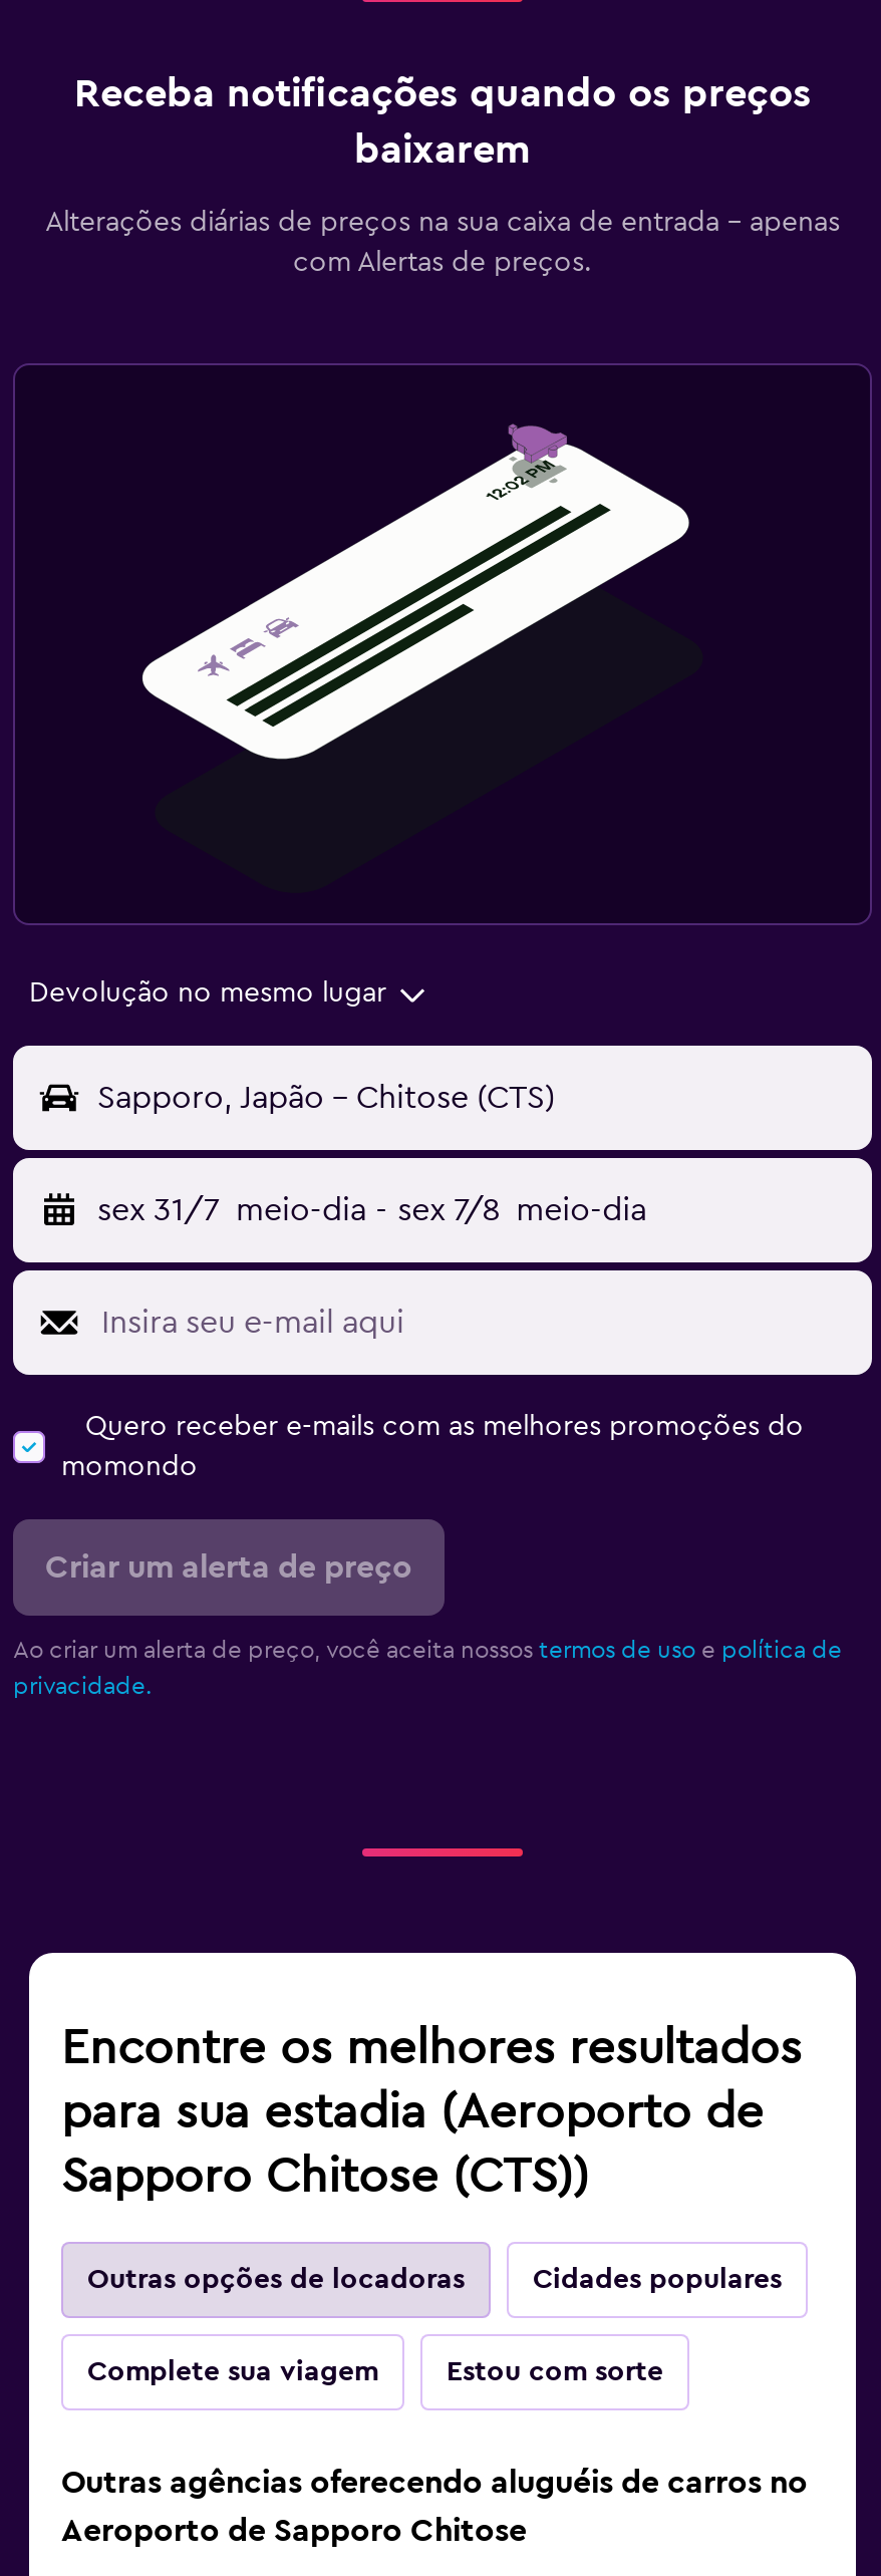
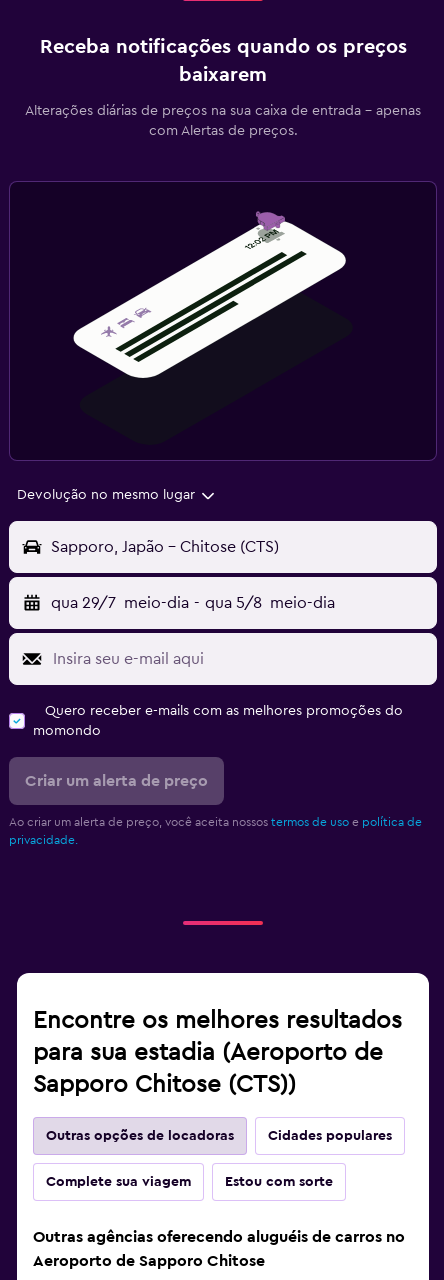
[97,1195,646,1227] sex 31/7 meio-dia - sex 7/8 meio-dia -> [51,595,335,611] qua 29/7 meio-dia - qua 5/8 meio-dia

